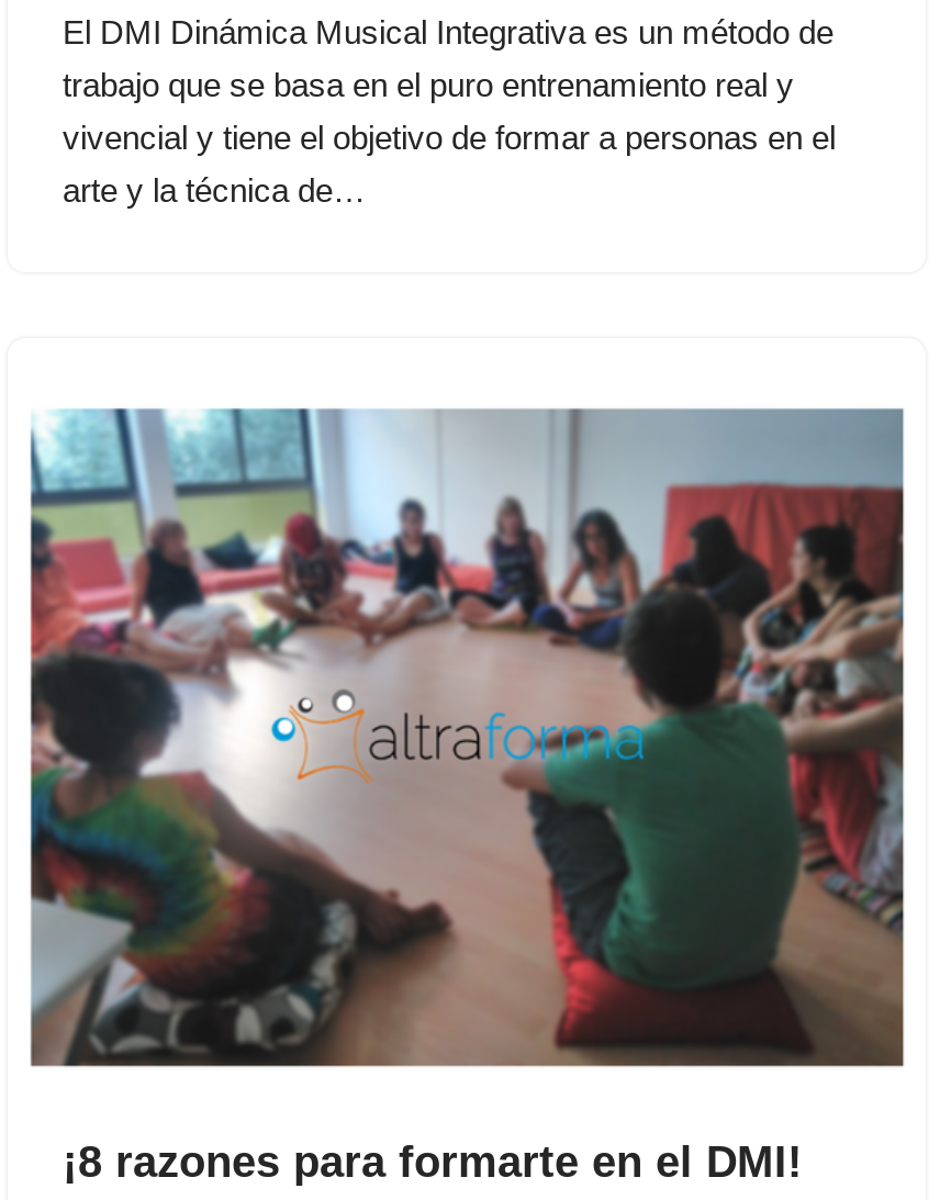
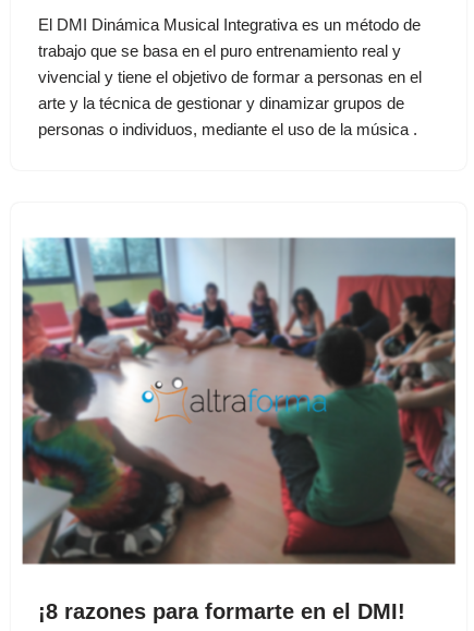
[63,171,374,209] arte y la técnica de… -> [38,94,417,139] arte y la técnica de gestionar y dinamizar grupos de | personas o individuos, mediante el uso de la música .

